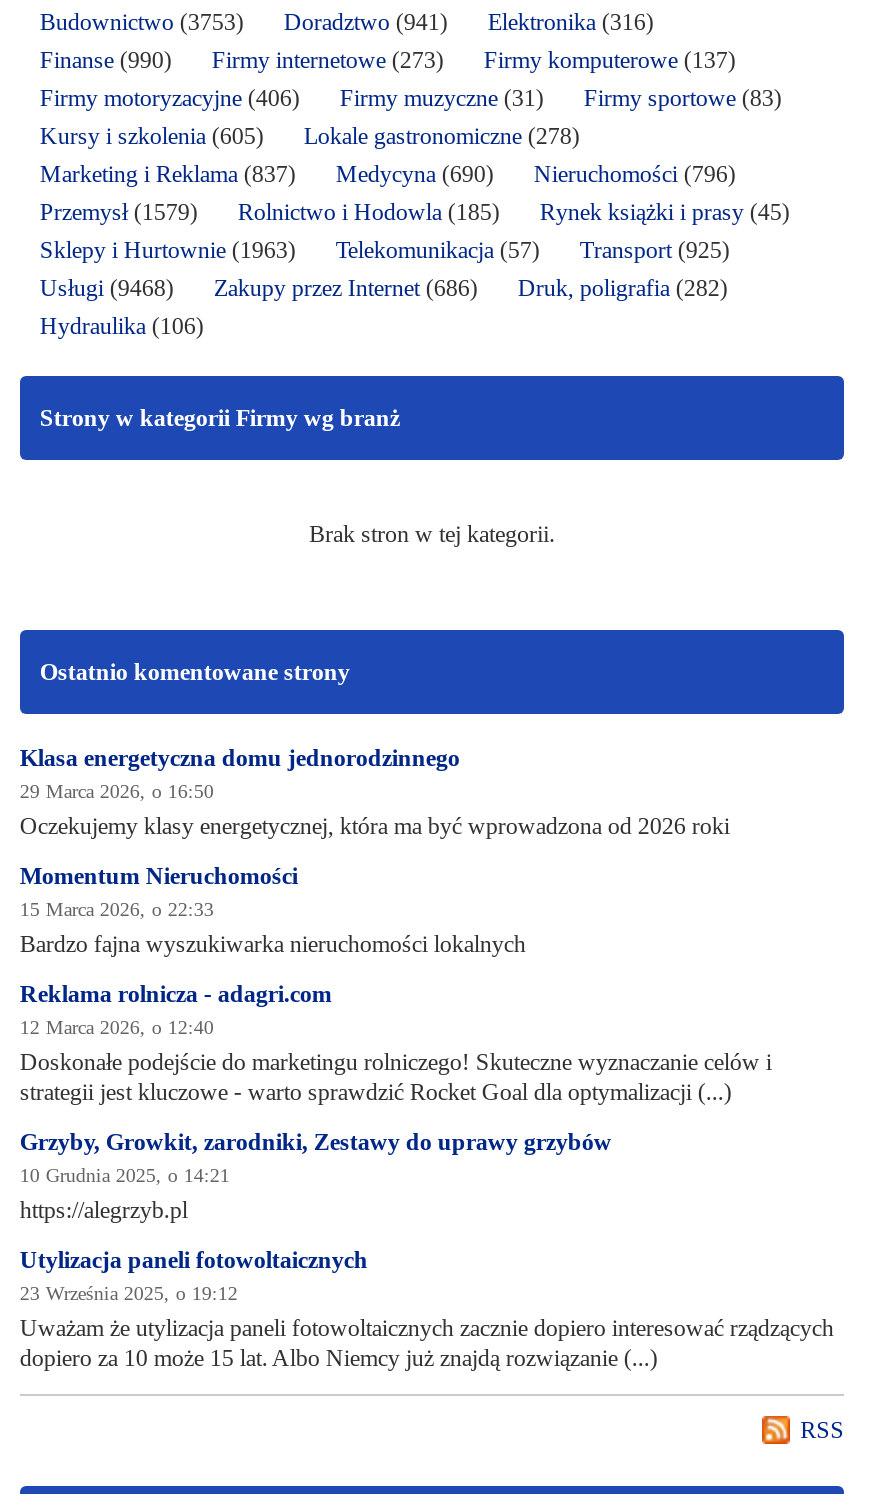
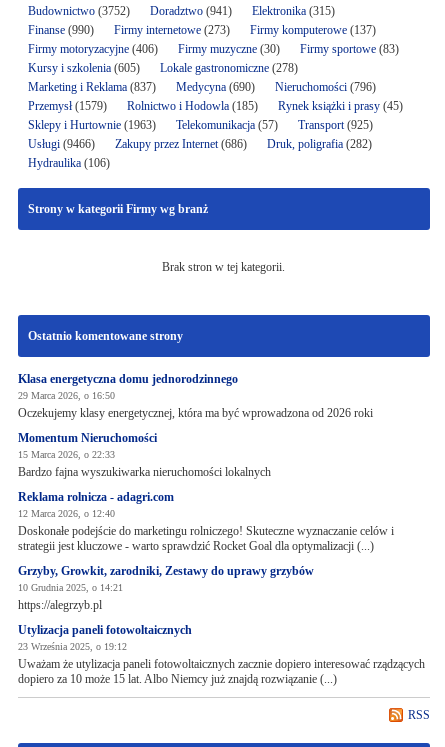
[40,8,244,36] Budownictwo (3753) -> [28,4,130,18] Budownictwo (3752)
[488,8,654,36] Elektronika (316) -> [252,4,335,18] Elektronika (315)
[340,84,544,112] Firmy muzyczne (31) -> [178,42,280,56] Firmy muzyczne (30)
[40,274,728,302] Usługi (9468) Zakupy przez Internet (686) Druk, poligrafia (282) -> [28,137,372,151] Usługi (9466) Zakupy przez Internet (686) Druk, poligrafia (282)

